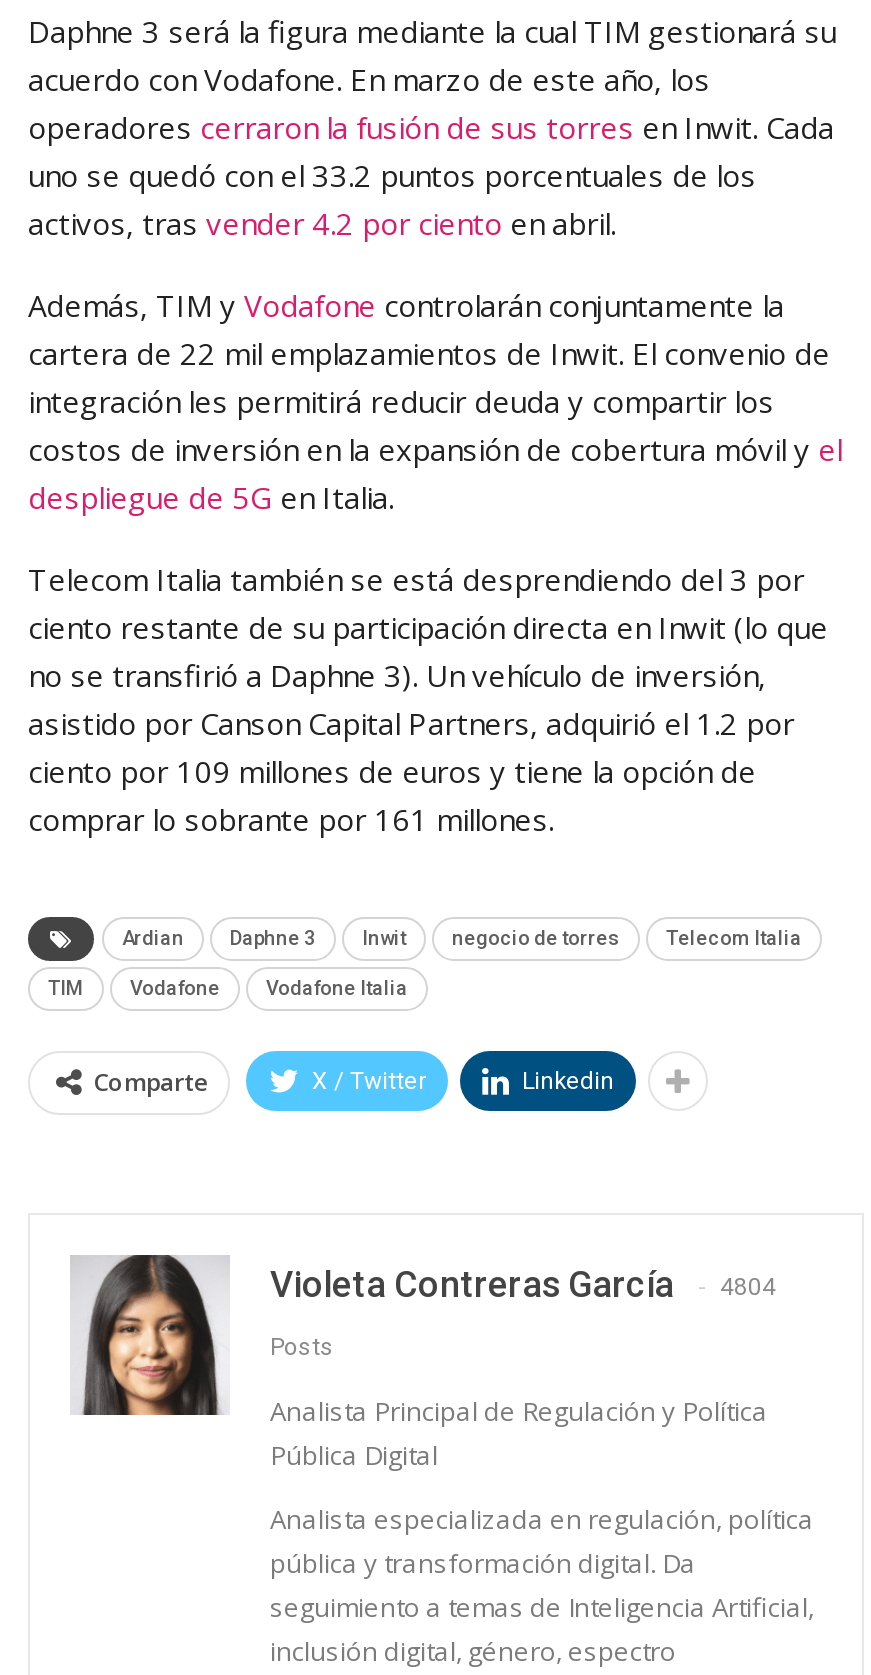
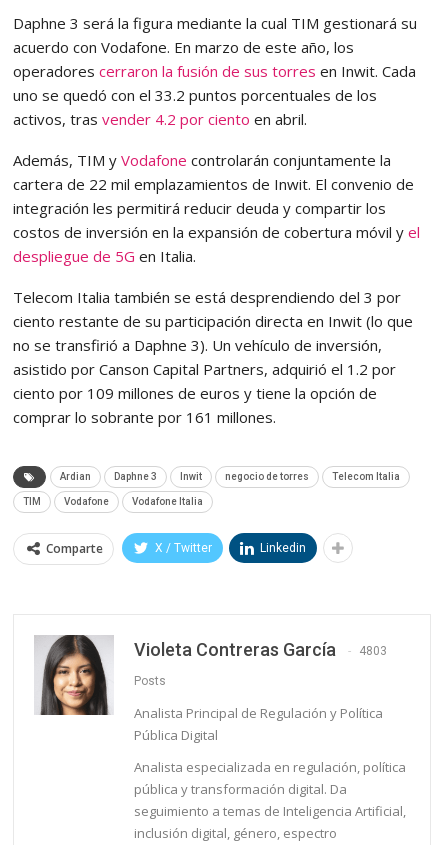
[270,1262,776,1304] Violeta Contreras García 4804 -> [134,639,387,660] Violeta Contreras García 4803

